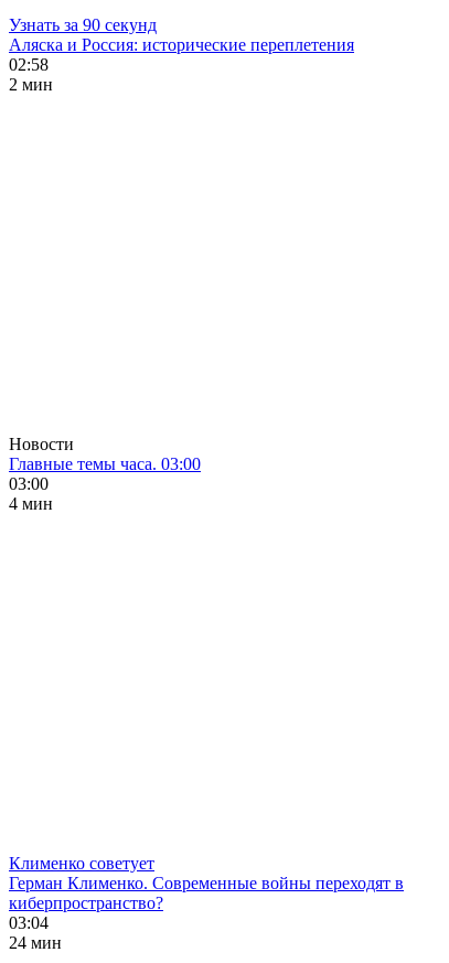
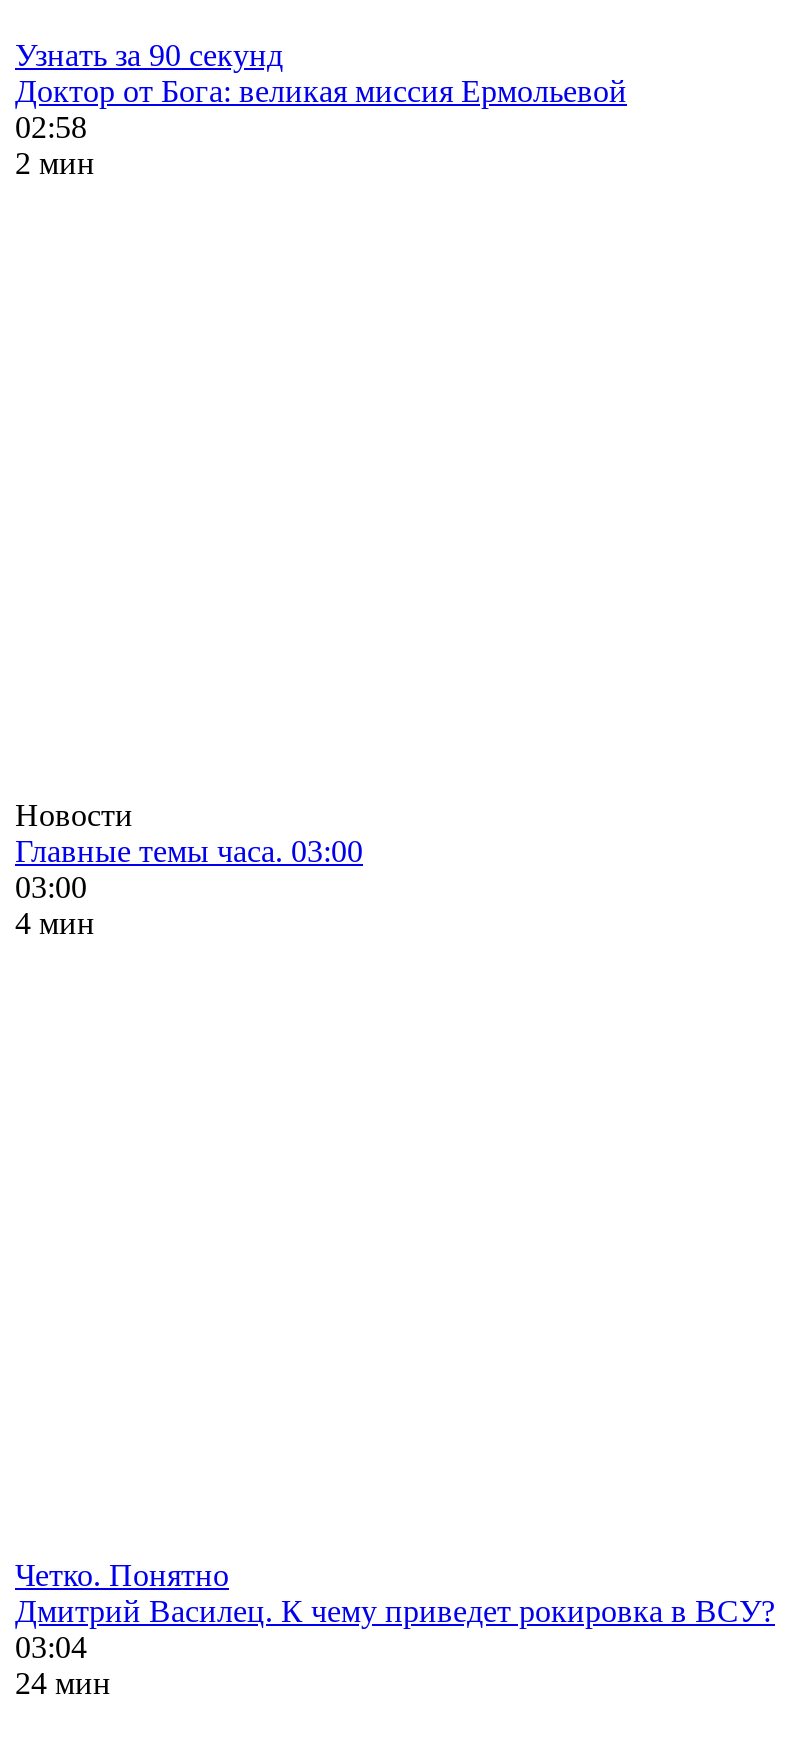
[9,35,354,54] Аляска и Россия: исторические переплетения -> [15,74,627,108] Доктор от Бога: великая миссия Ермольевой
[9,854,404,912] Клименко советует | Герман Клименко. Современные войны переходят в | киберпространство? -> [15,1558,775,1628] Четко. Понятно | Дмитрий Василец. К чему приведет рокировка в ВСУ?

